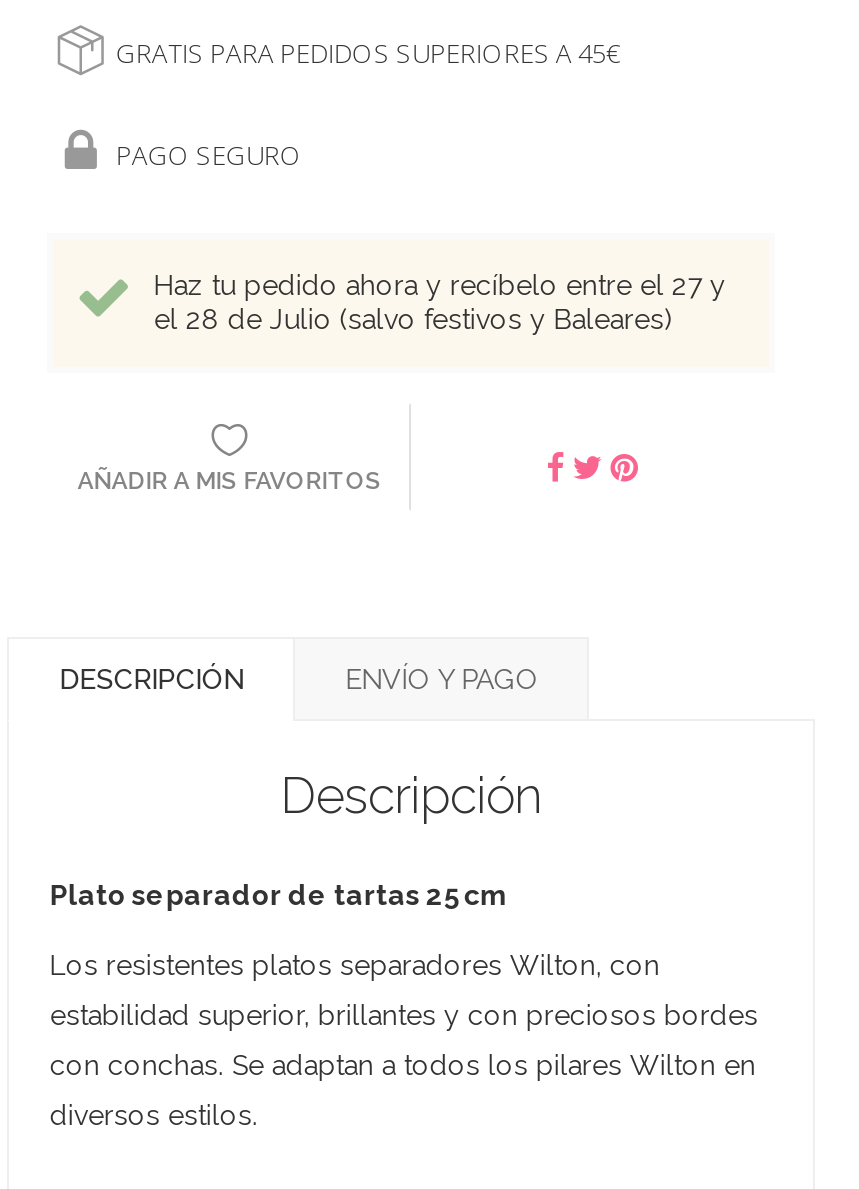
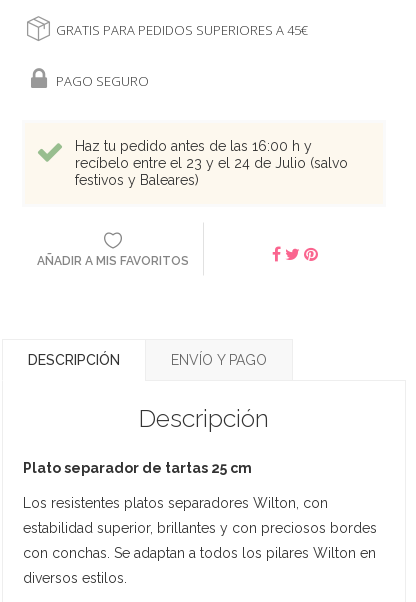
[154,269,726,335] Haz tu pedido ahora y recíbelo entre el 27 y | el 28 de Julio (salvo festivos y Baleares) -> [75,138,348,188] Haz tu pedido antes de las 16:00 h y | recíbelo entre el 23 y el 24 de Julio (salvo | festivos y Baleares)

